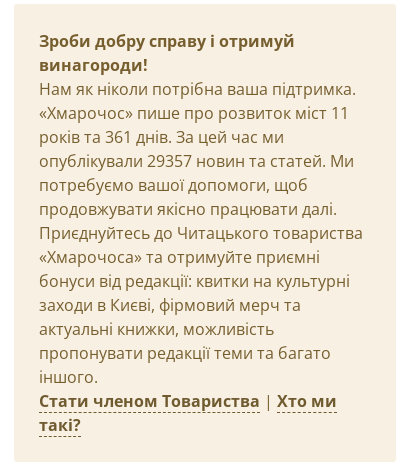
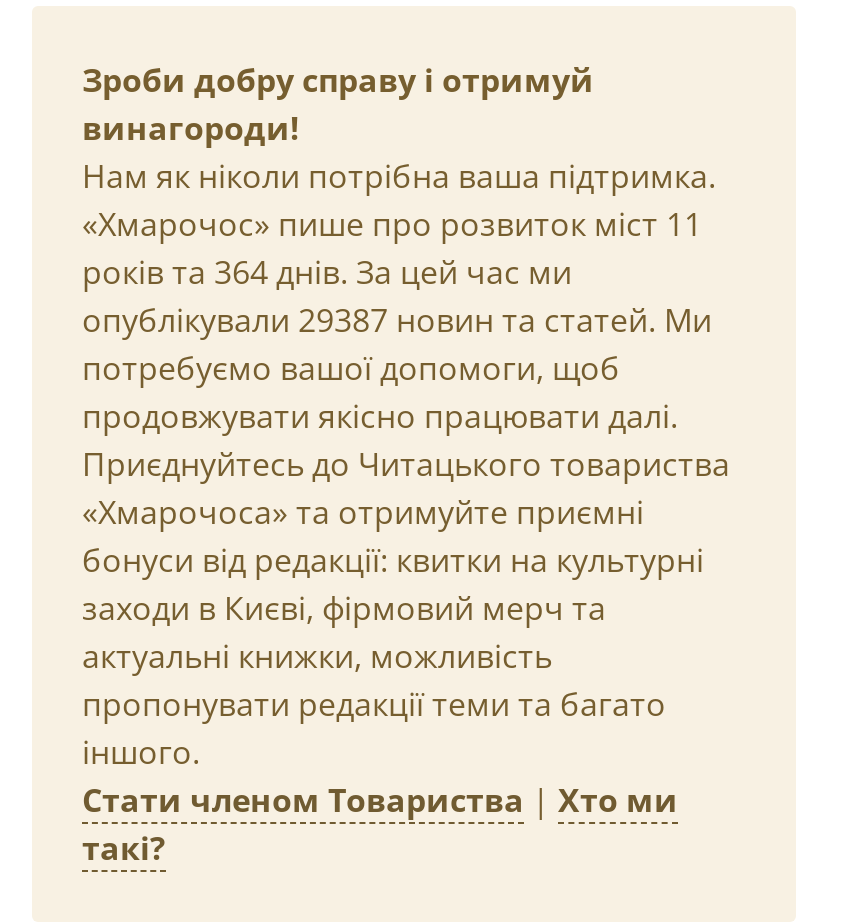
[39,126,284,148] років та 361 днів. За цей час ми -> [82,250,572,294] років та 364 днів. За цей час ми
[39,150,354,172] опублікували 29357 новин та статей. Ми -> [82,298,712,342] опублікували 29387 новин та статей. Ми

